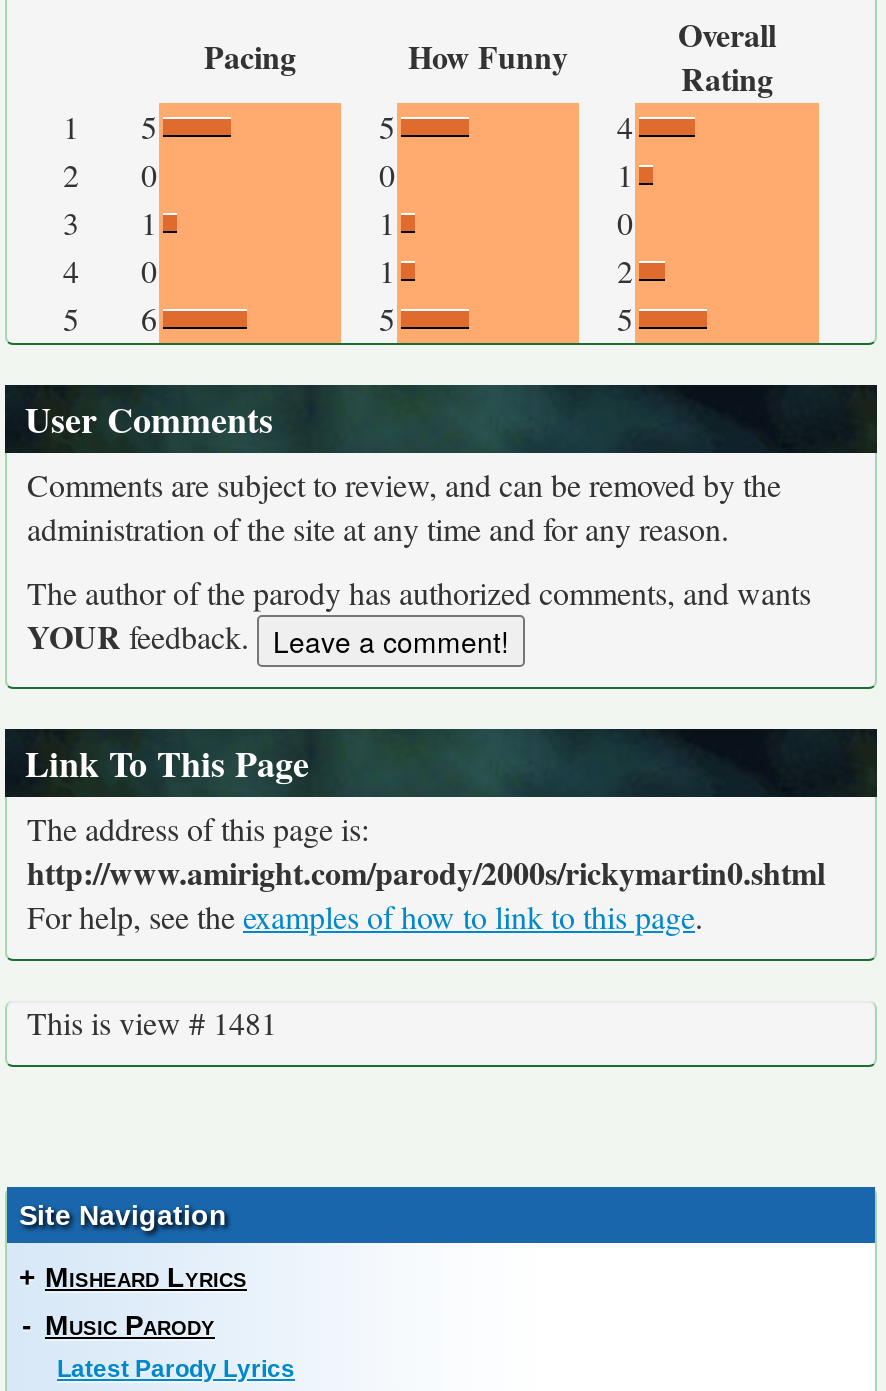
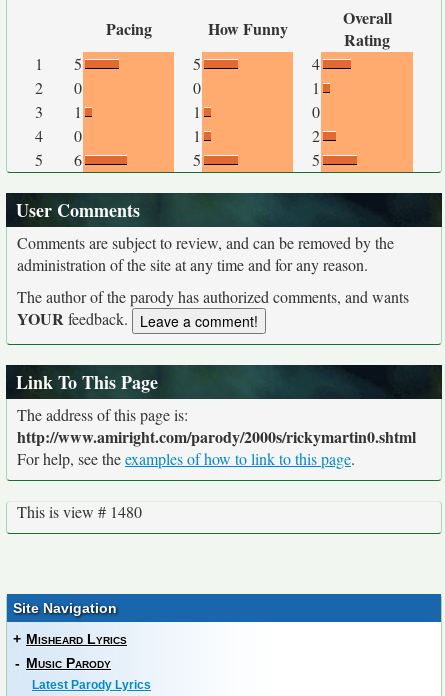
[27,1002,277,1044] This is view # 1481 -> [17,501,142,522] This is view # 1480

